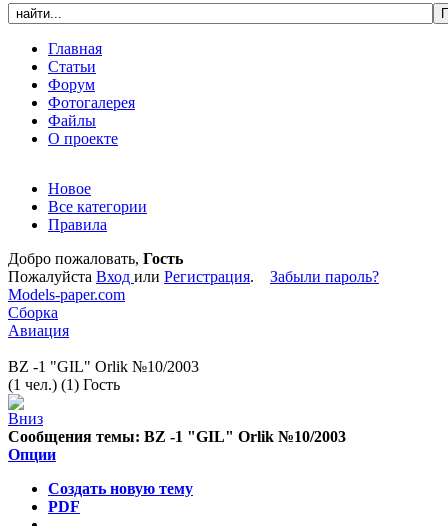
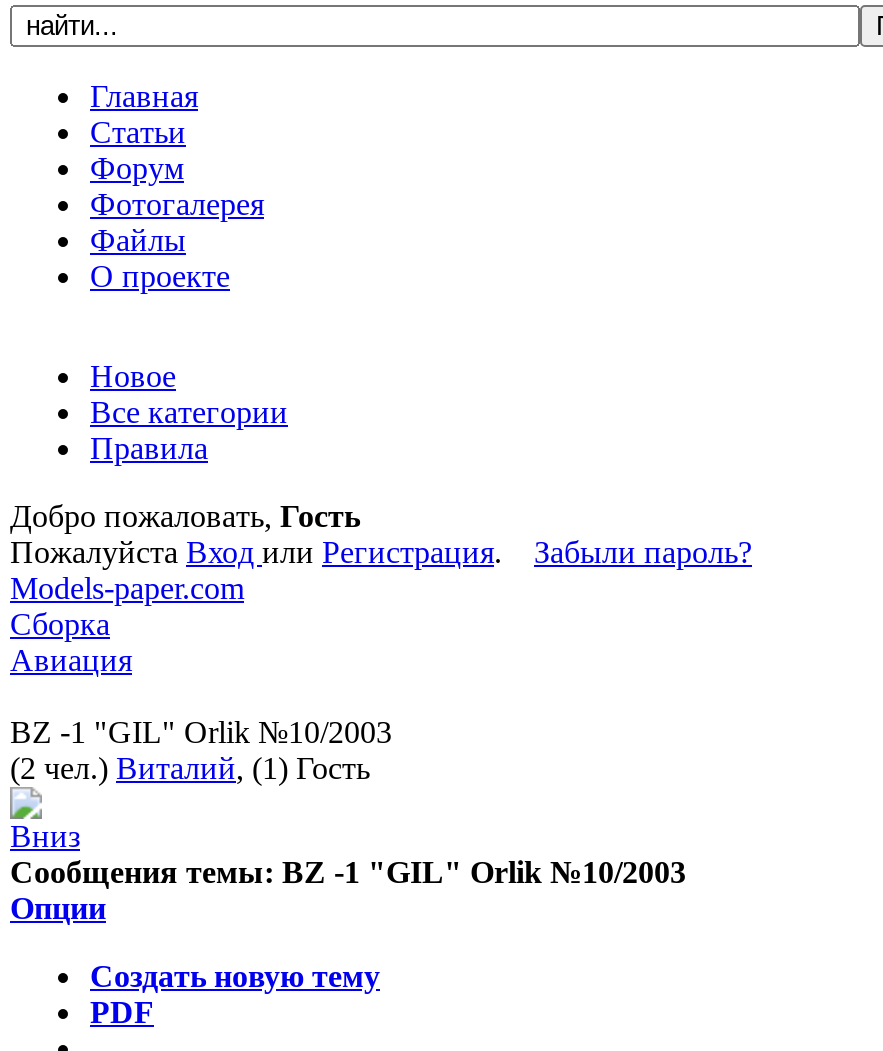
[8,376,120,393] (1 чел.) (1) Гость -> [10,751,370,785] (2 чел.) Виталий, (1) Гость

